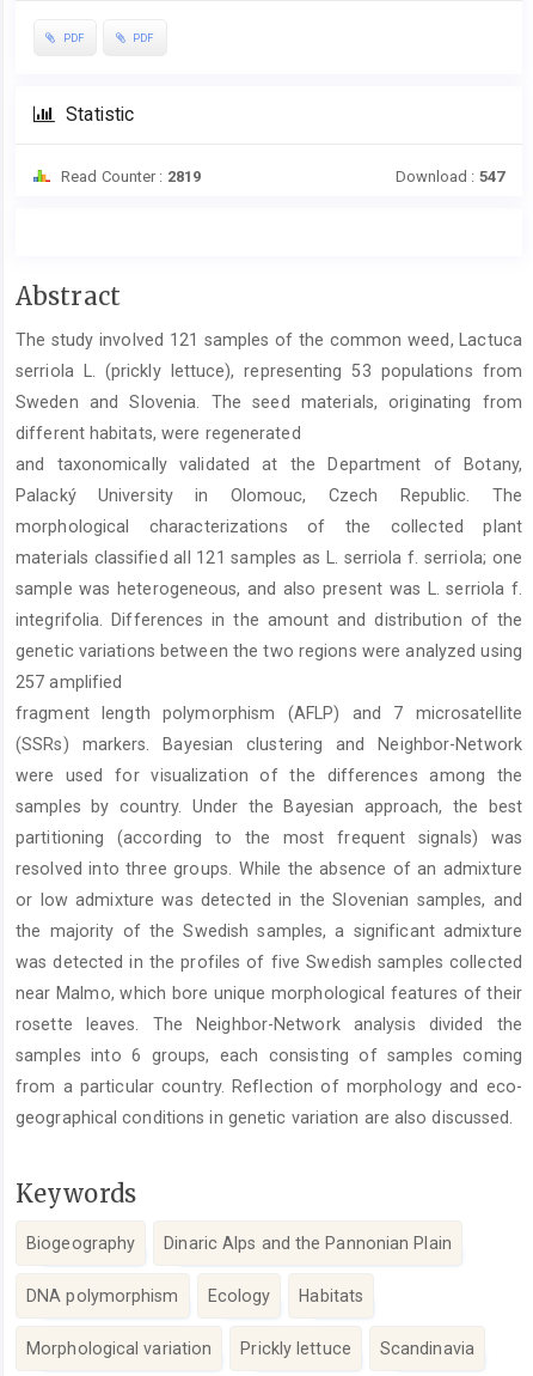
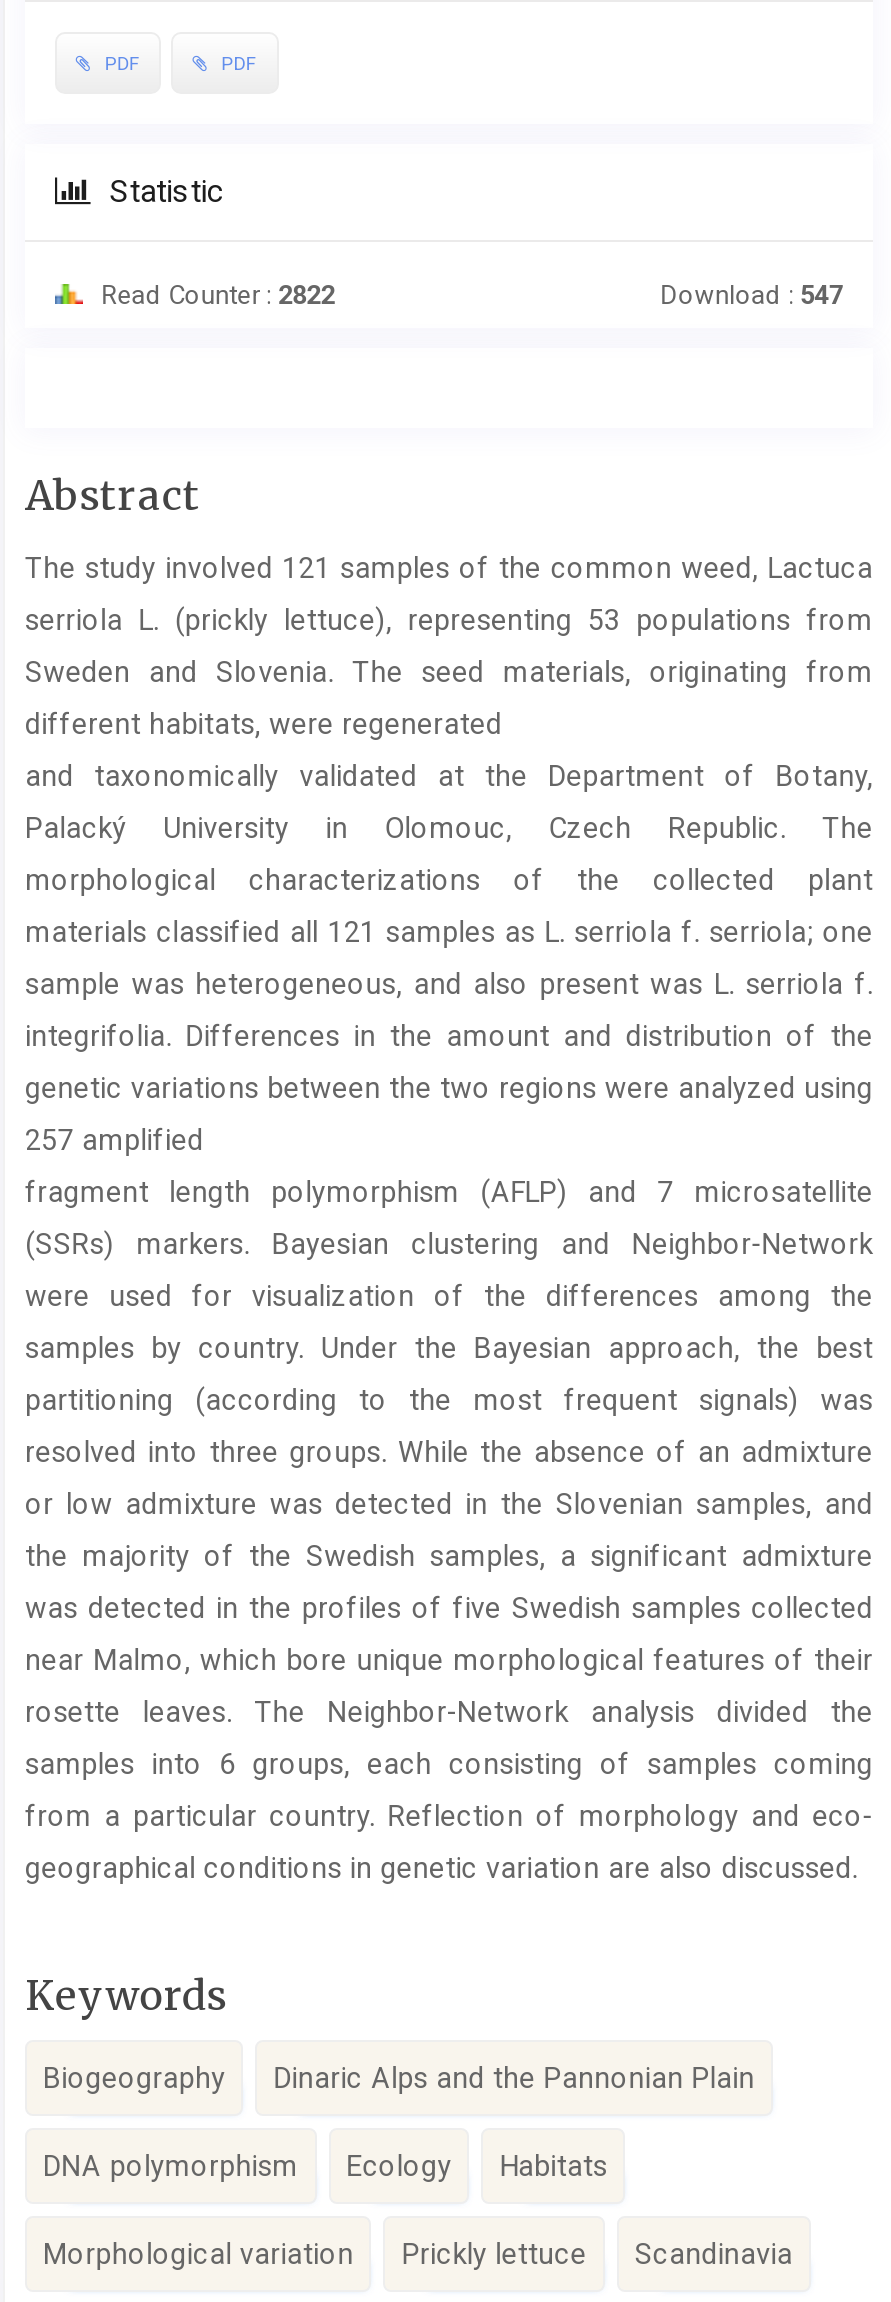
[57,168,201,186] Read Counter : 2819 -> [95,281,335,311] Read Counter : 2822

